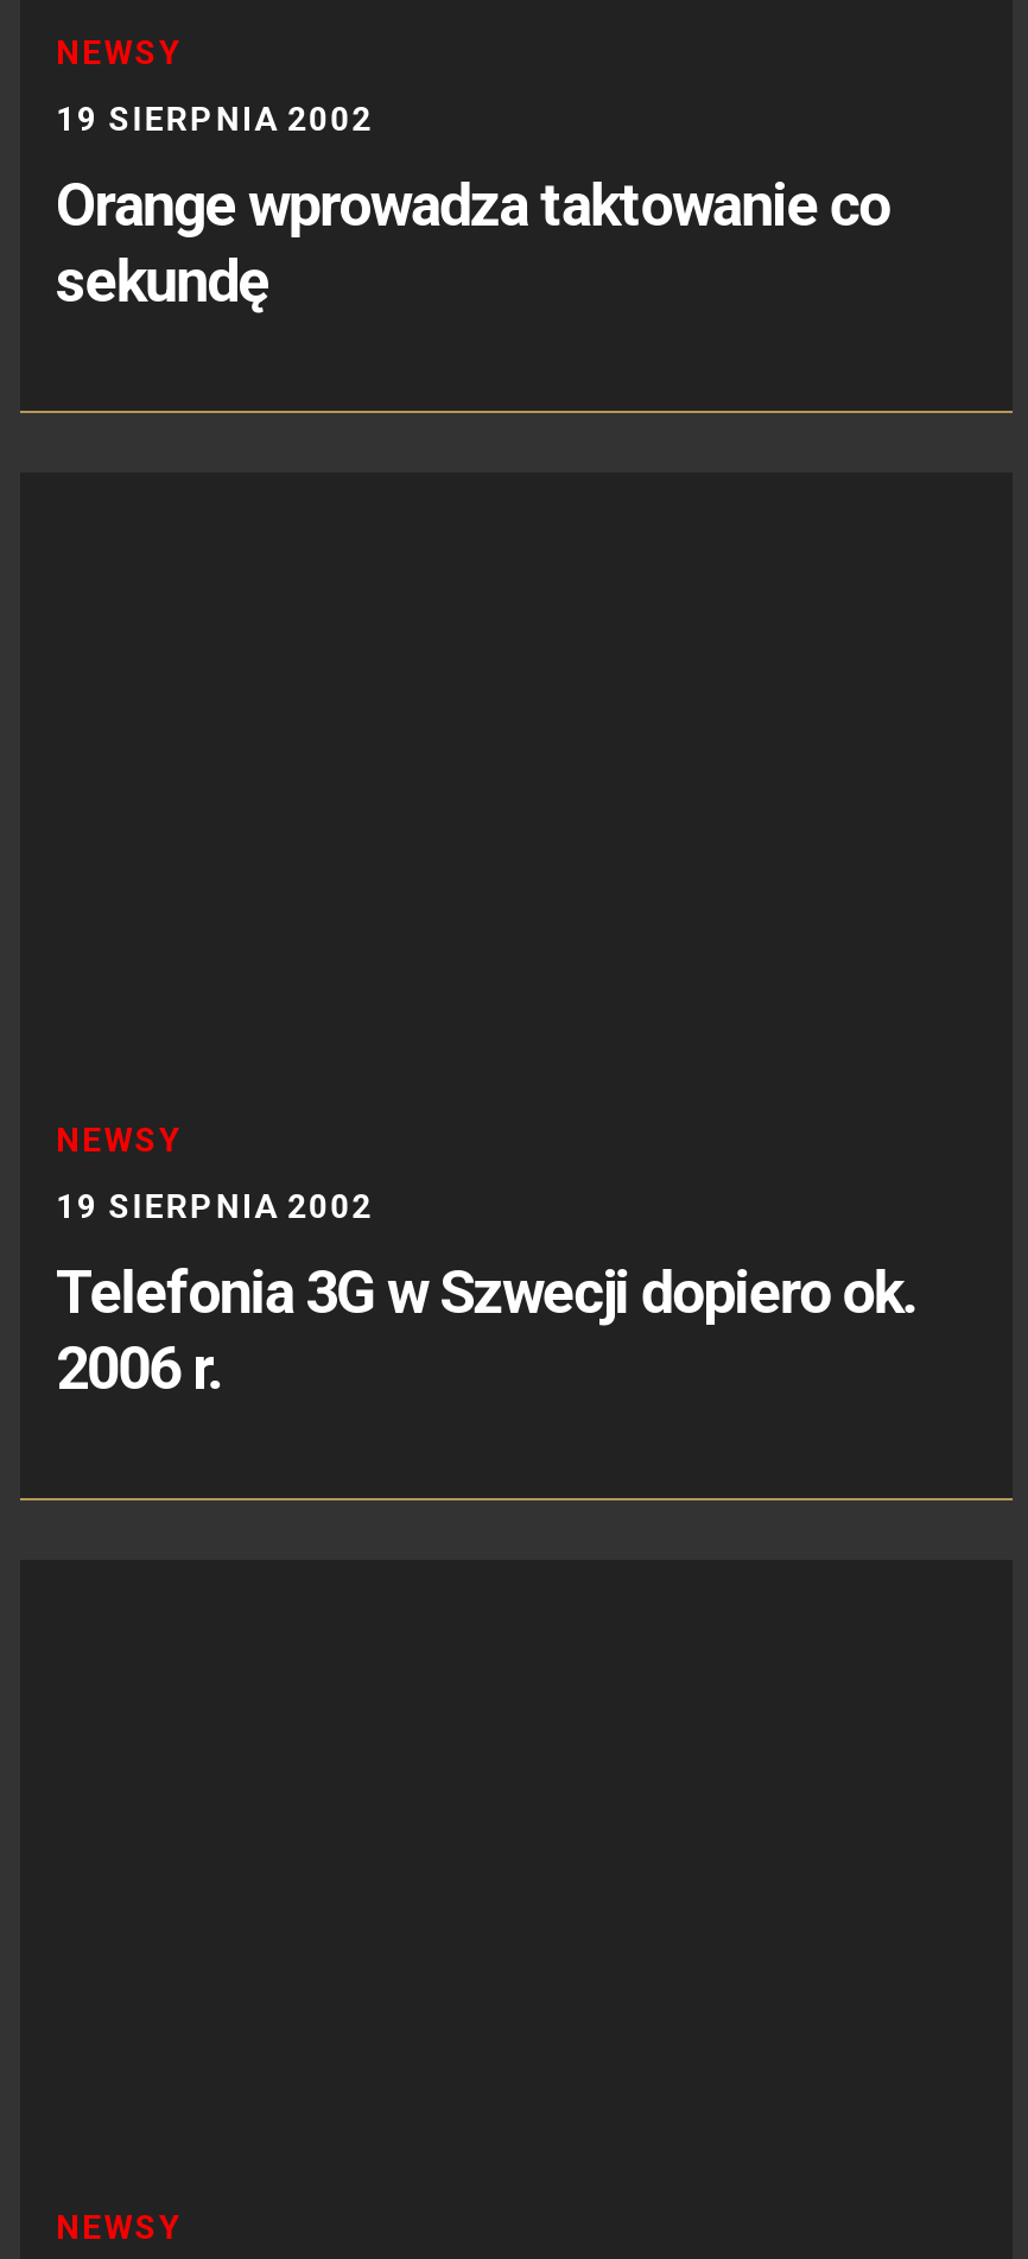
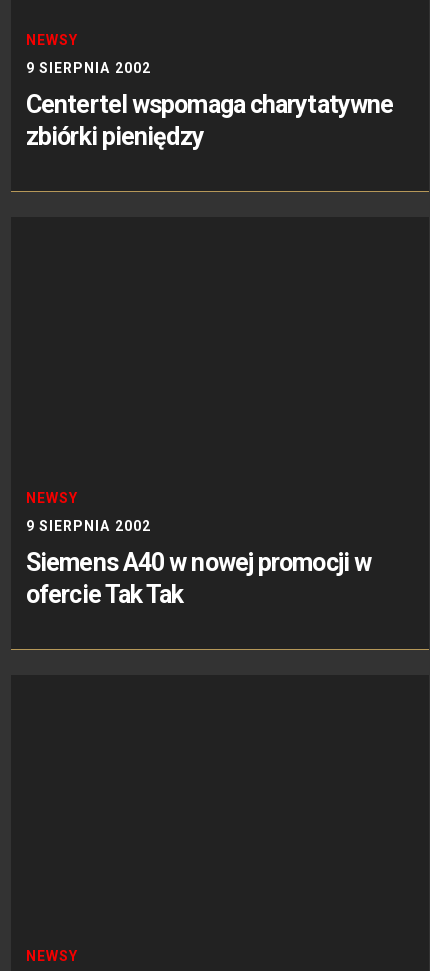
[56,99,373,137] 19 SIERPNIA 2002 -> [26,60,151,76] 9 SIERPNIA 2002
[56,170,889,315] Orange wprowadza taktowanie co | sekundę -> [26,90,393,151] Centertel wspomaga charytatywne | zbiórki pieniędzy
[56,1187,373,1225] 19 SIERPNIA 2002 -> [26,518,151,534] 9 SIERPNIA 2002
[56,1258,916,1403] Telefonia 3G w Szwecji dopiero ok. | 2006 r. -> [26,548,371,609] Siemens A40 w nowej promocji w | ofercie Tak Tak

